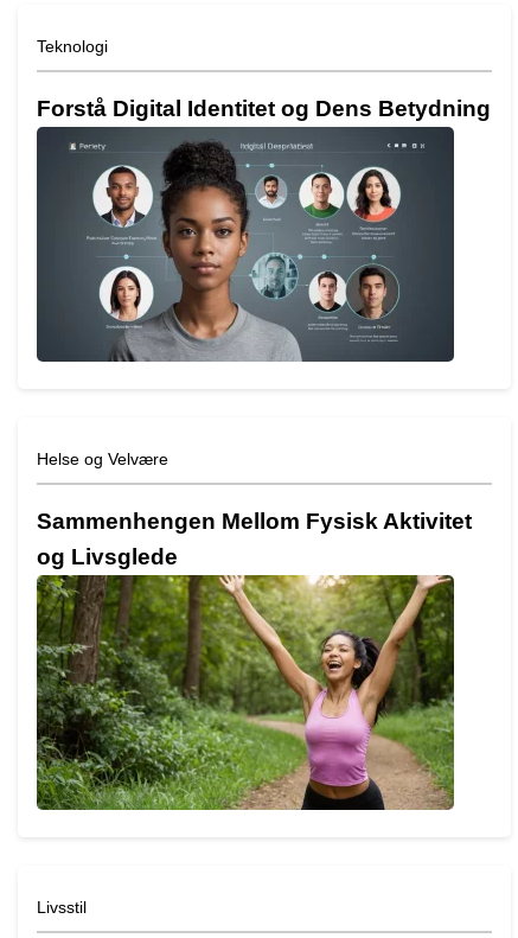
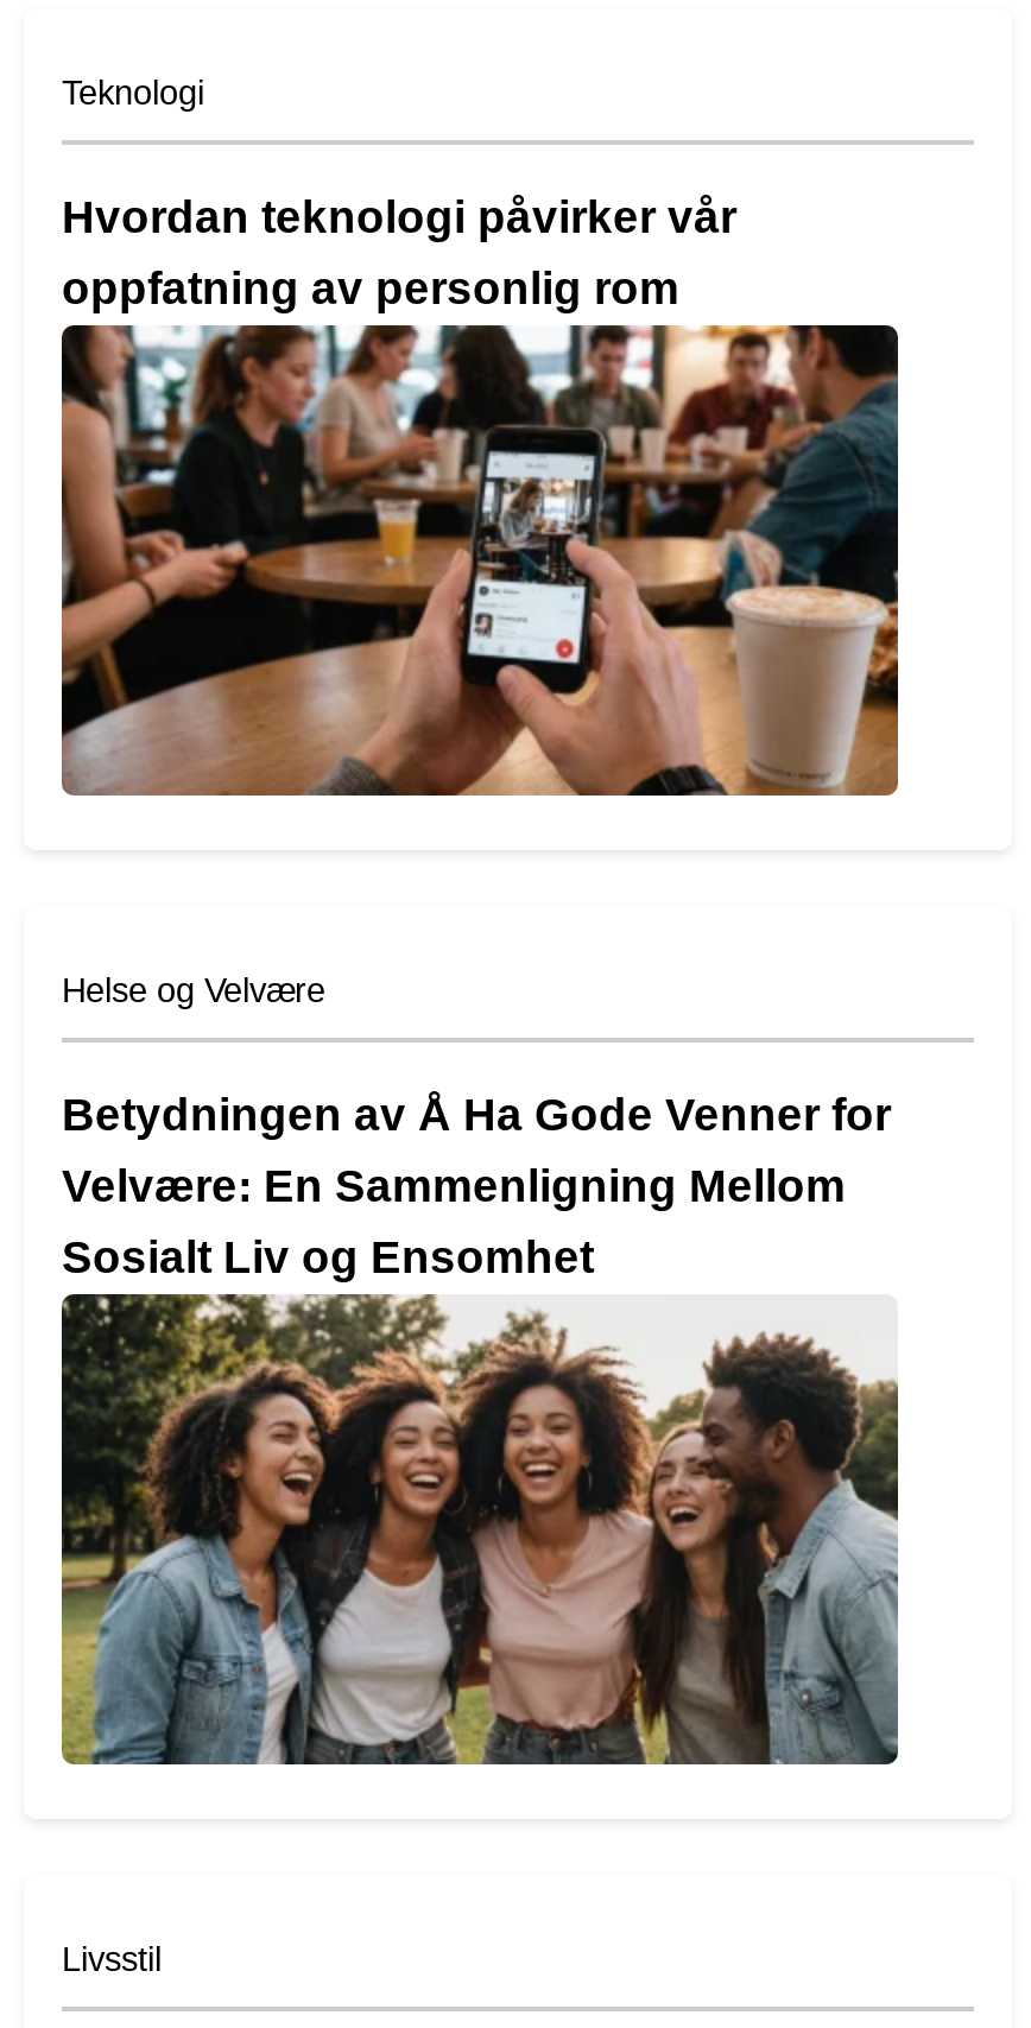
[37,96,491,121] Forstå Digital Identitet og Dens Betydning -> [62,193,736,314] Hvordan teknologi påvirker vår | oppfatning av personlig rom
[37,130,455,363] [image] -> [59,332,900,798] [image]
[37,509,472,569] Sammenhengen Mellom Fysisk Aktivitet | og Livsglede -> [62,1090,891,1283] Betydningen av Å Ha Gode Venner for | Velvære: En Sammenligning Mellom | Sosialt Liv og Ensomhet
[36,574,455,811] [image] -> [59,1294,898,1767] [image]

